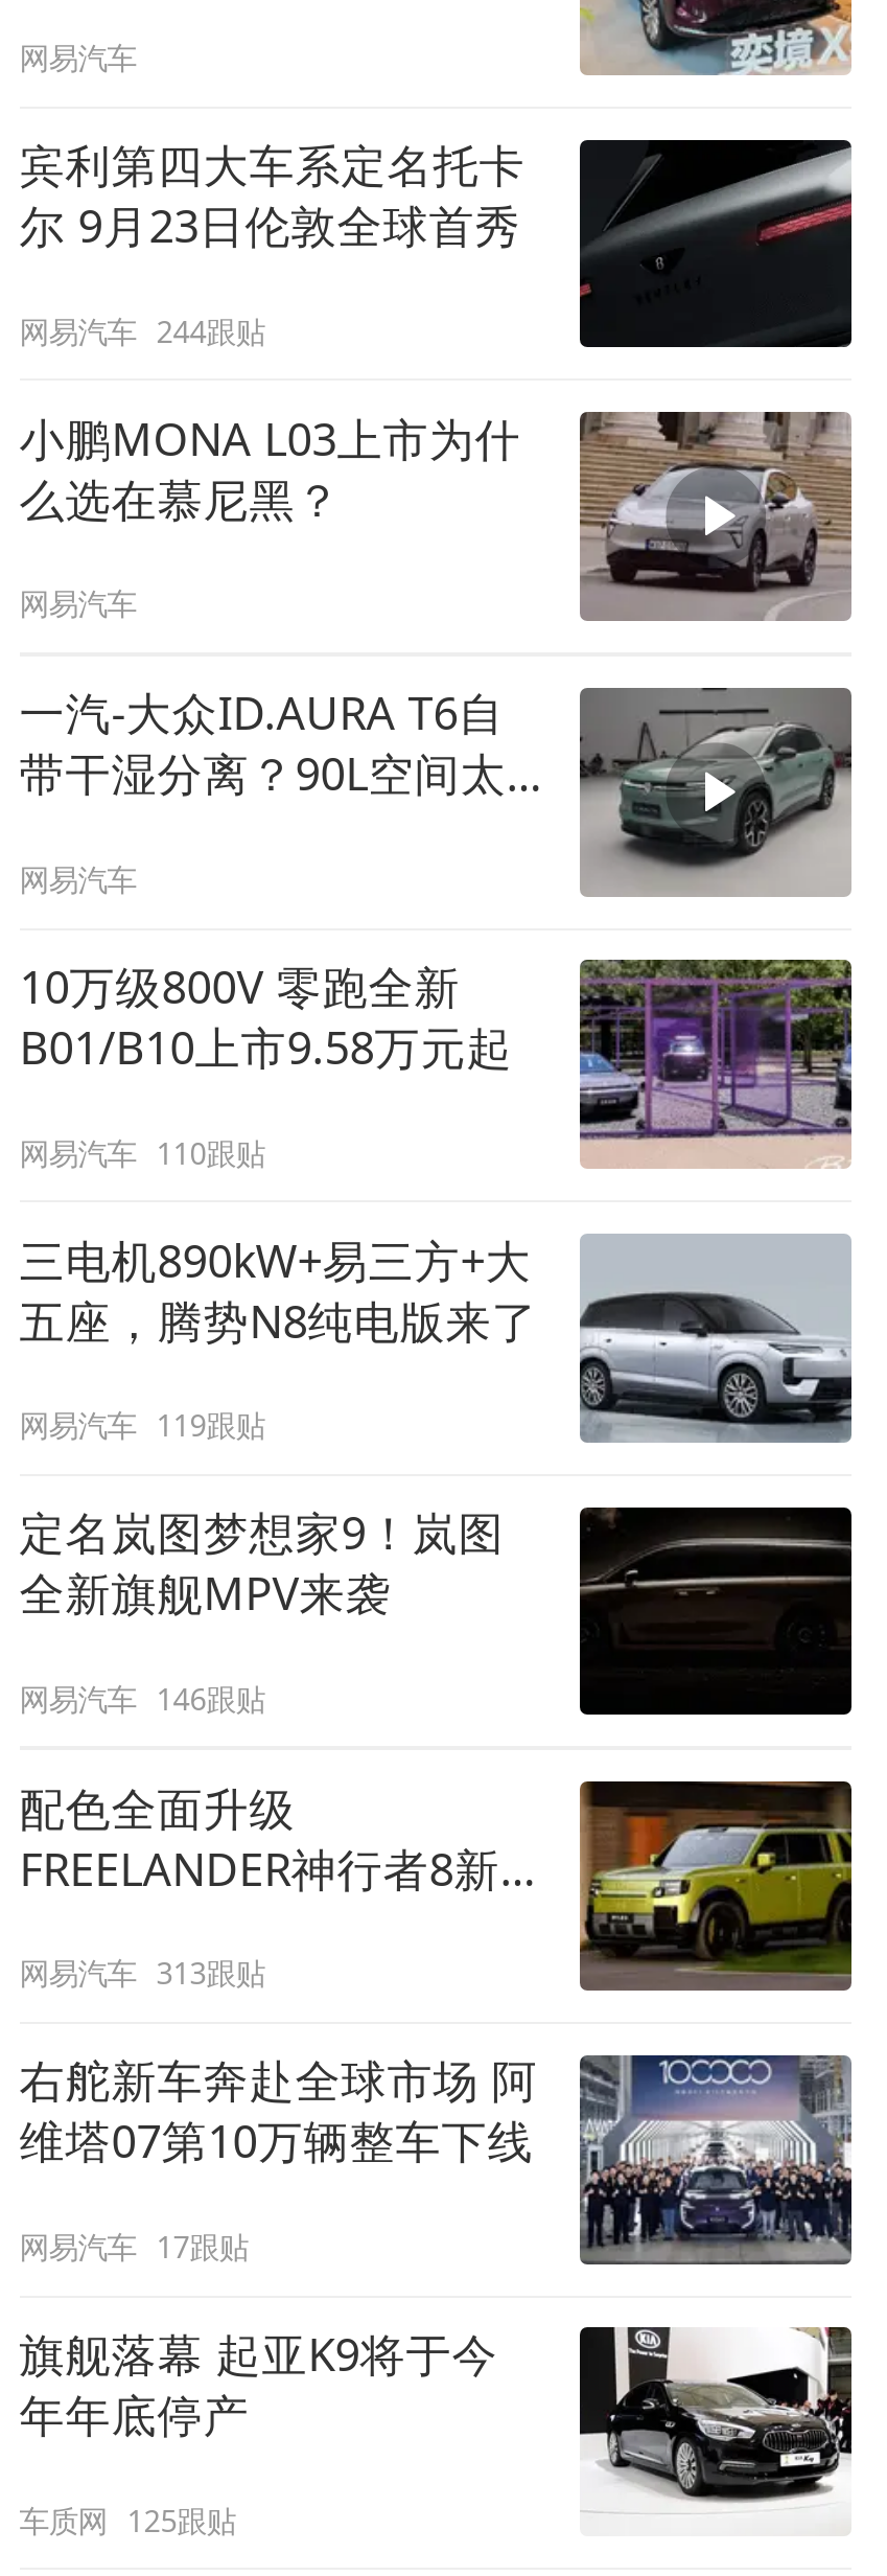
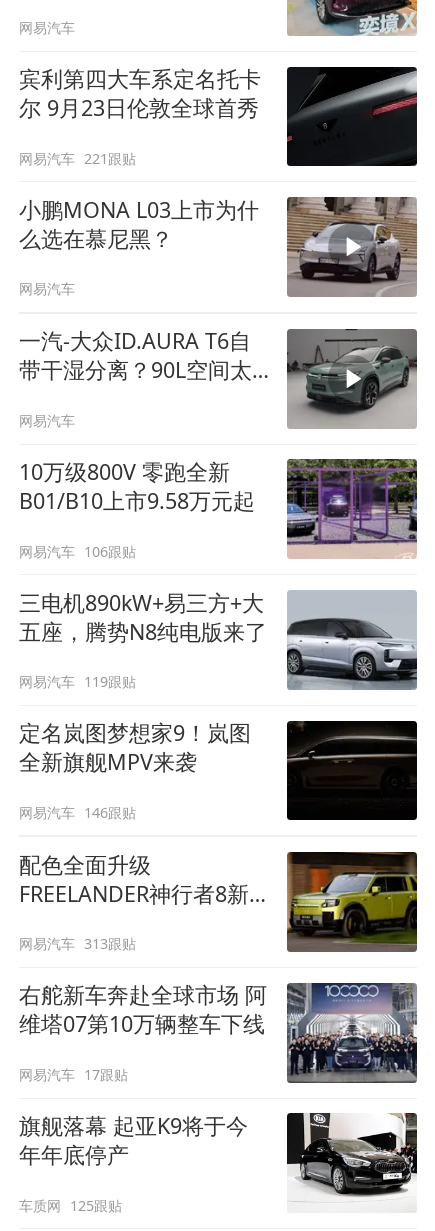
[19,311,265,351] 网易汽车 244跟贴 -> [19,149,136,168] 网易汽车 221跟贴
[19,1132,265,1172] 网易汽车 110跟贴 -> [19,542,136,561] 网易汽车 106跟贴

